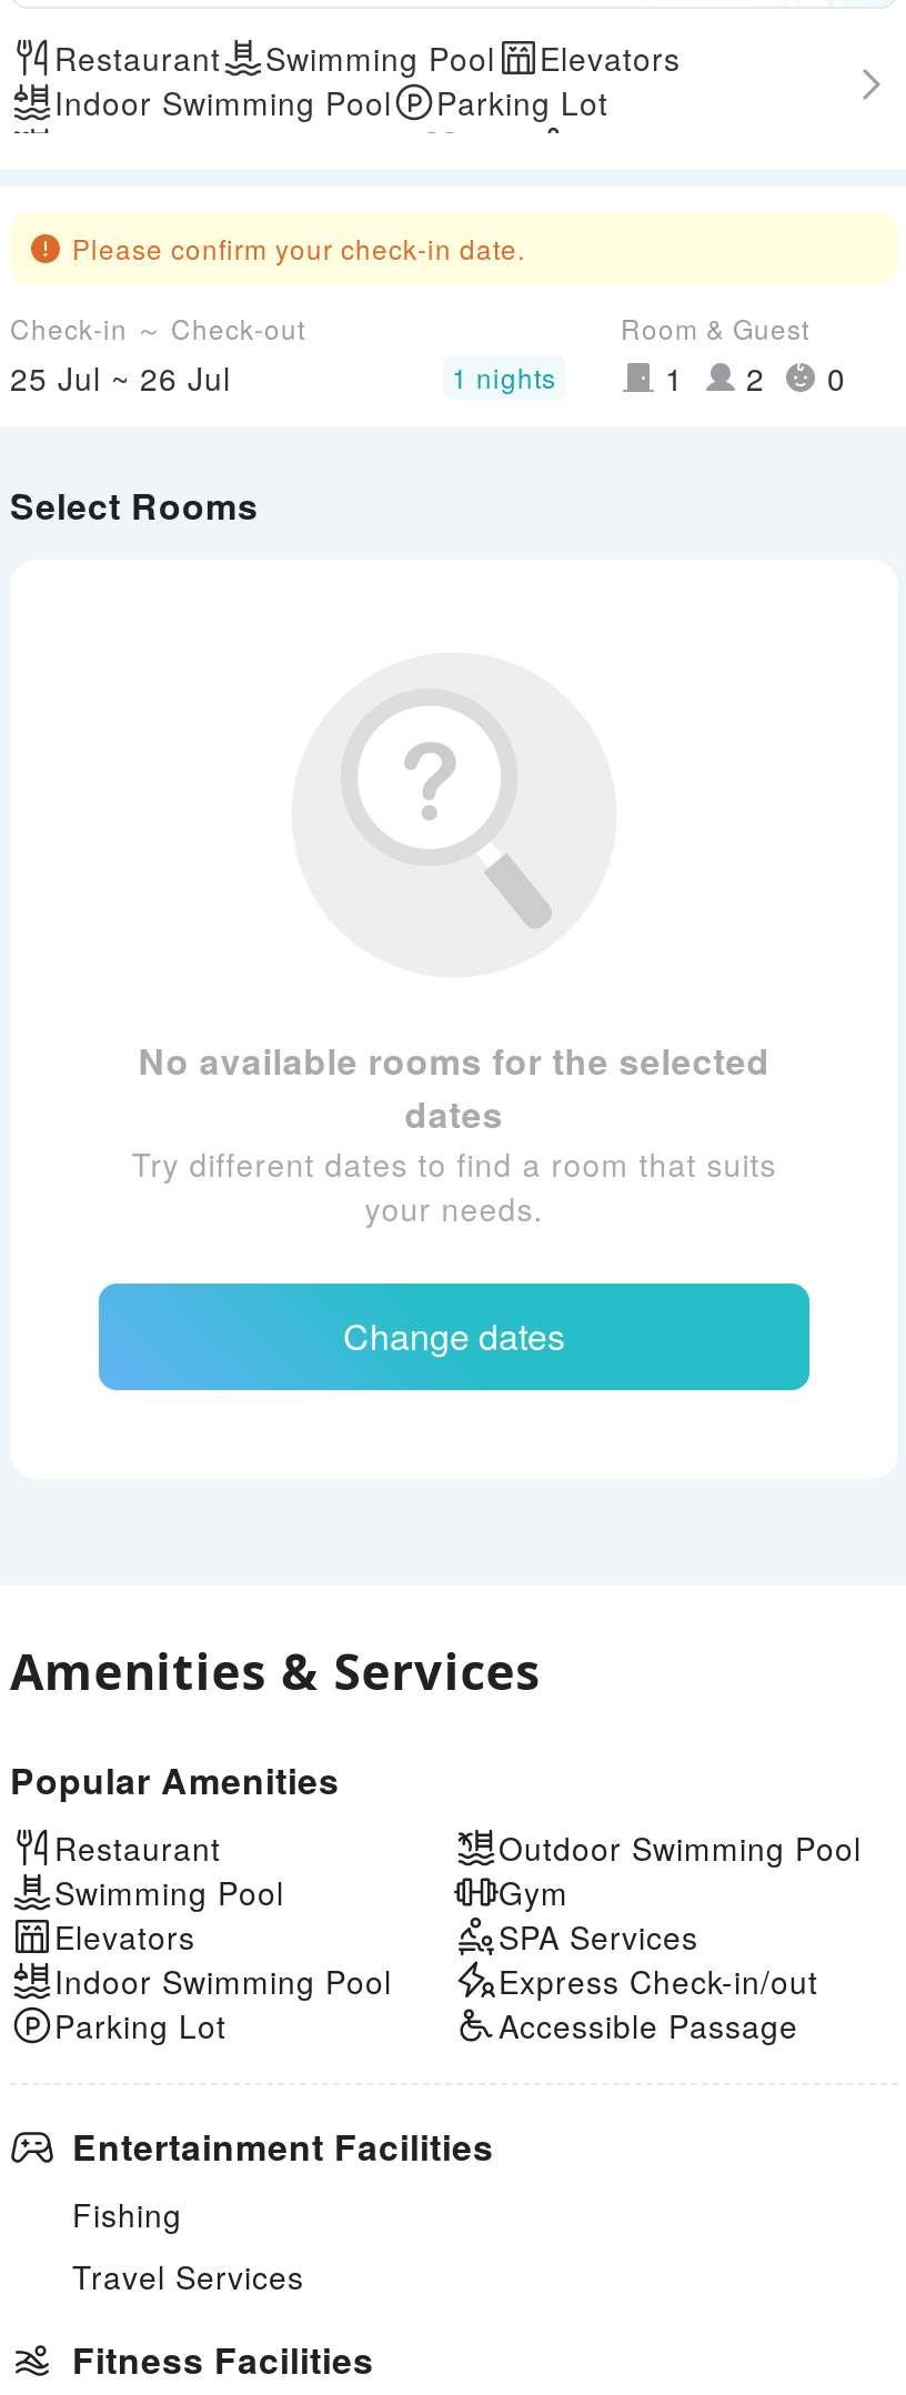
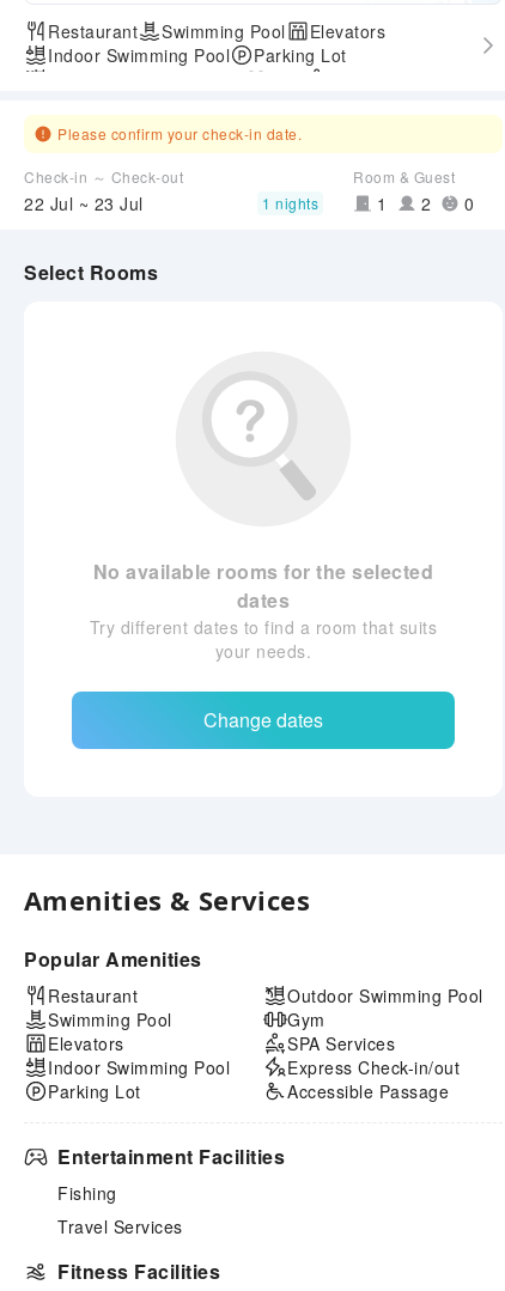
[10,355,231,400] 25 Jul ~ 26 Jul -> [24,191,143,215] 22 Jul ~ 23 Jul

